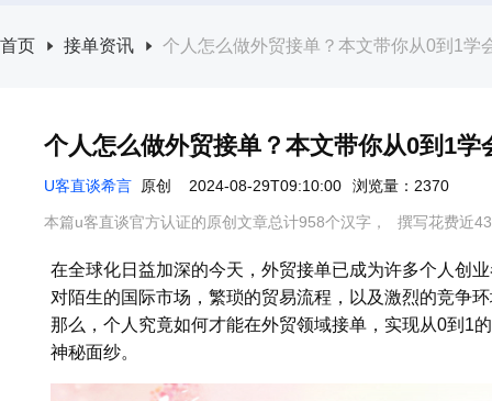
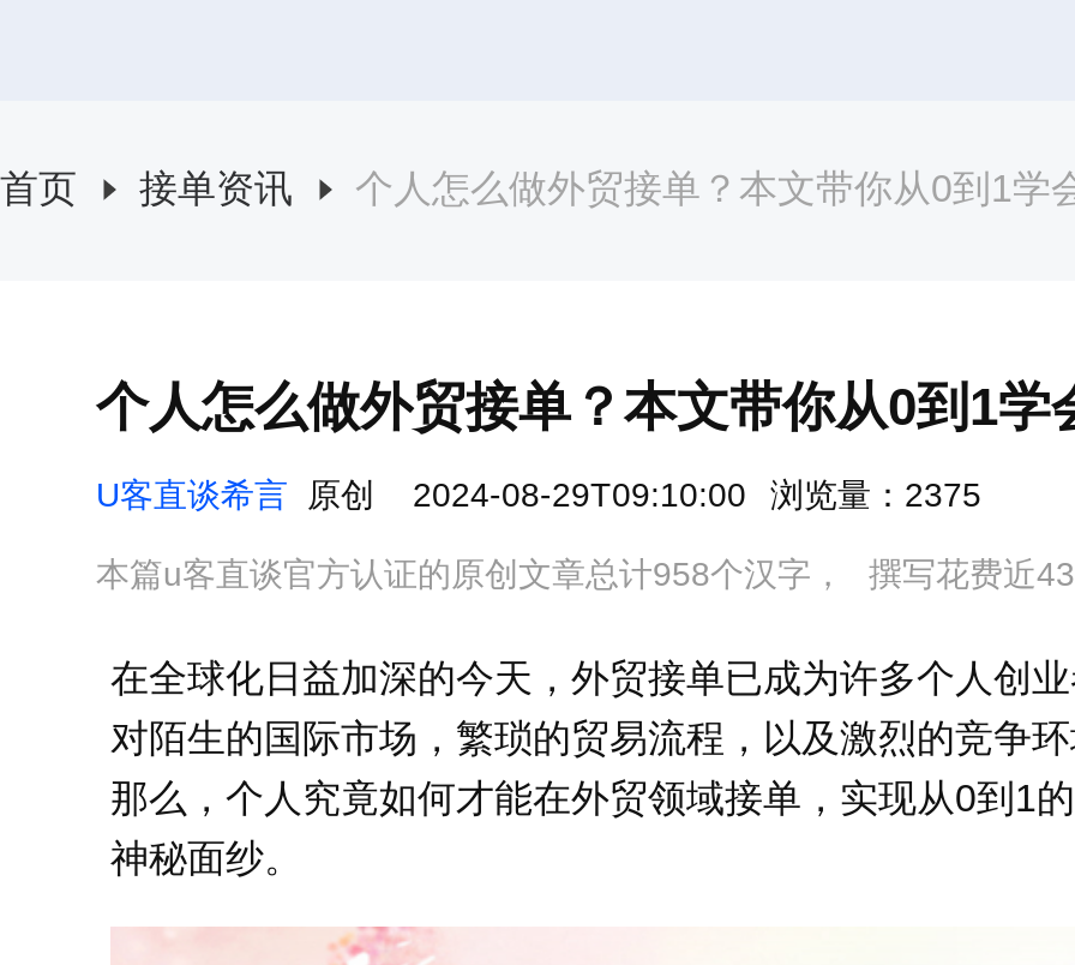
[44,176,449,194] U客直谈希言 原创 2024-08-29T09:10:00 浏览量：2370 -> [96,474,981,513] U客直谈希言 原创 2024-08-29T09:10:00 浏览量：2375

